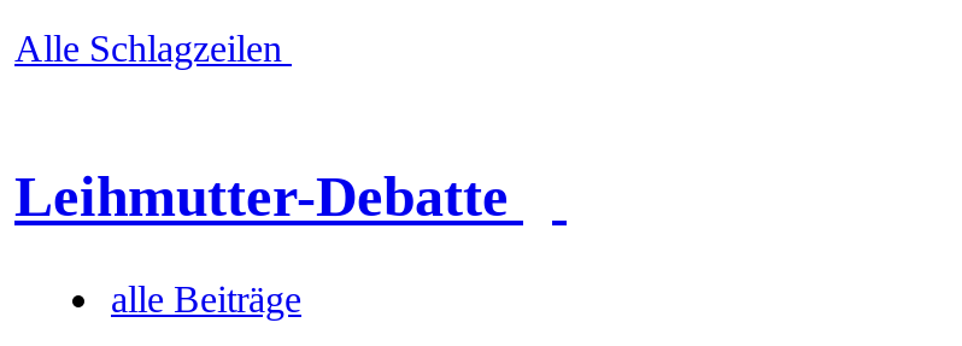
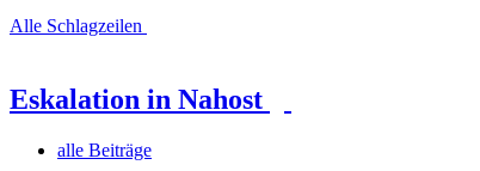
[14,166,523,229] Leihmutter-Debatte -> [10,84,270,115] Eskalation in Nahost

